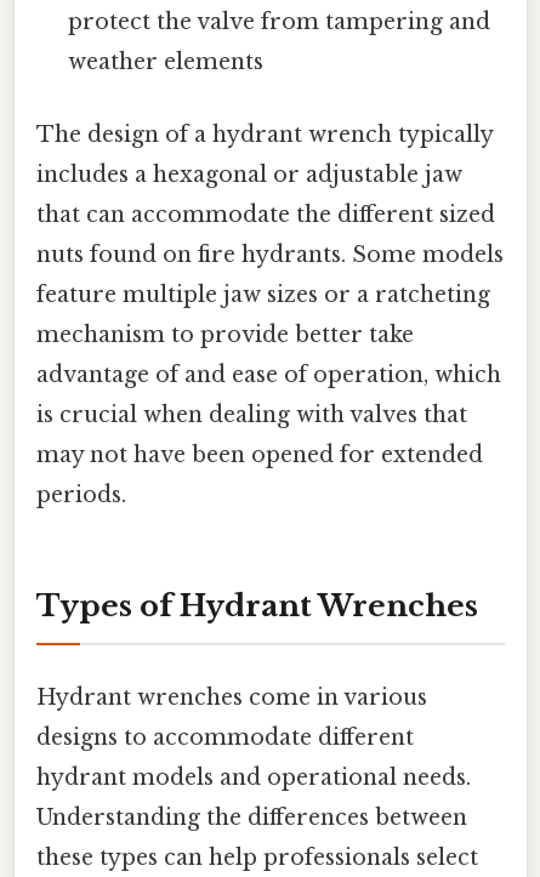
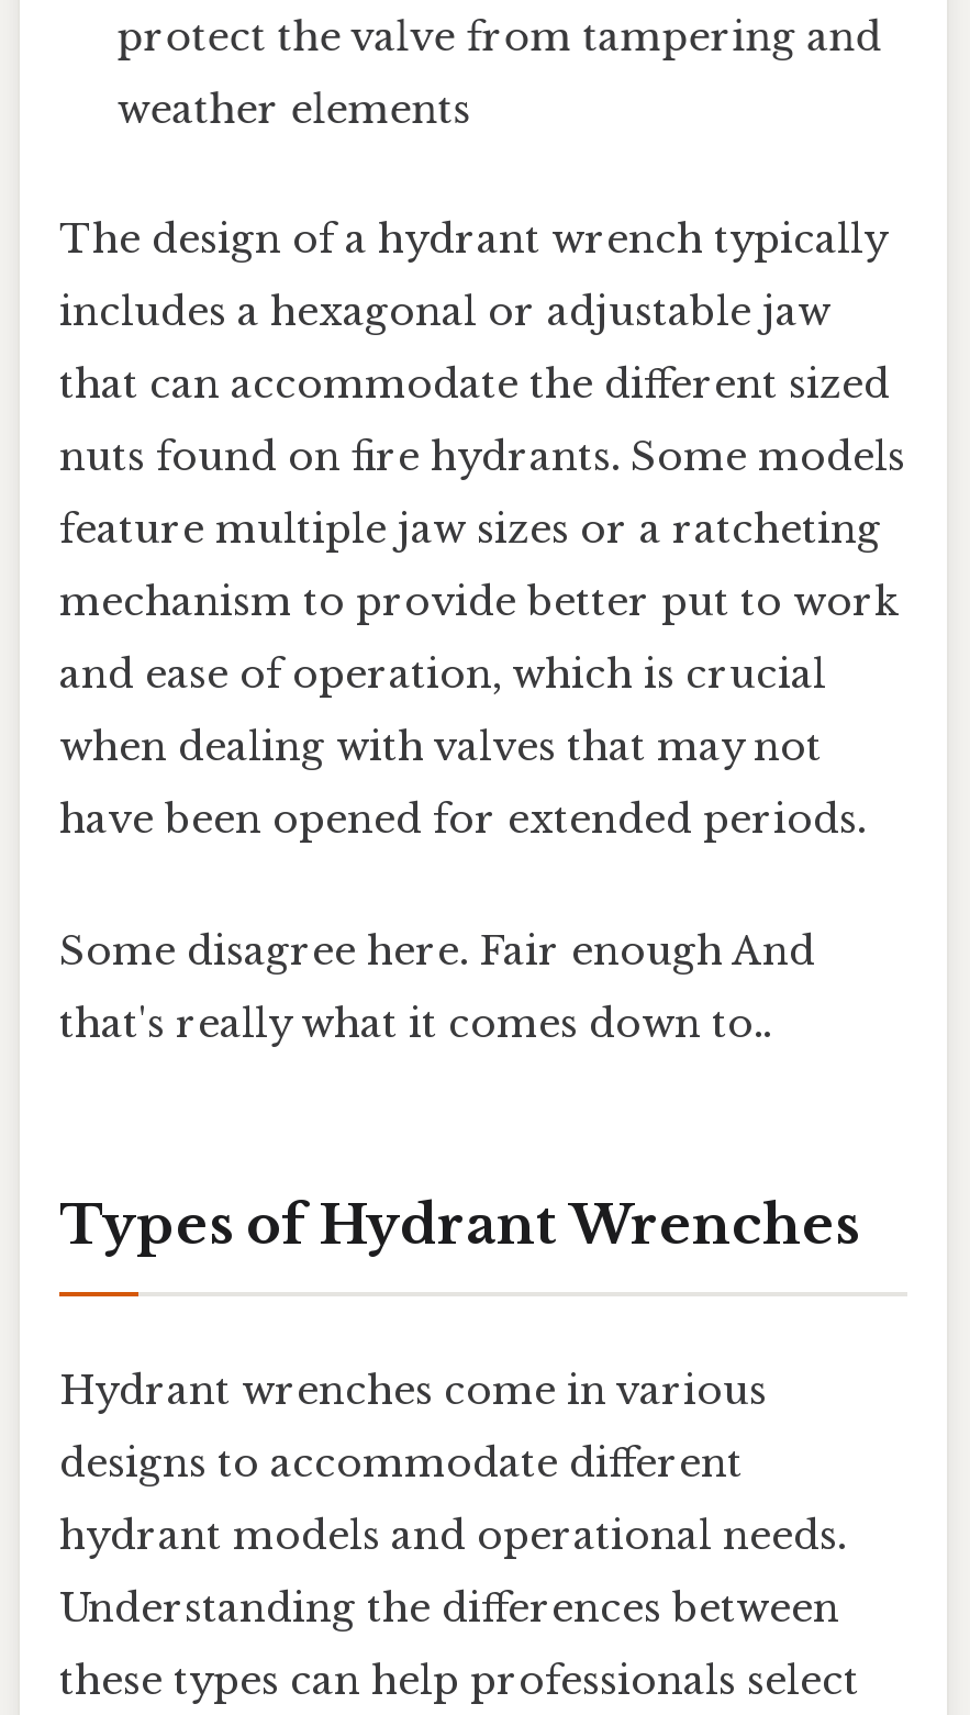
[36,321,501,508] mechanism to provide better take | advantage of and ease of operation, which | is crucial when dealing with valves that | may not have been opened for extended | periods. -> [59,579,899,1048] mechanism to provide better put to work | and ease of operation, which is crucial | when dealing with valves that may not | have been opened for extended periods. | Some disagree here. Fair enough And | that's really what it comes down to..

